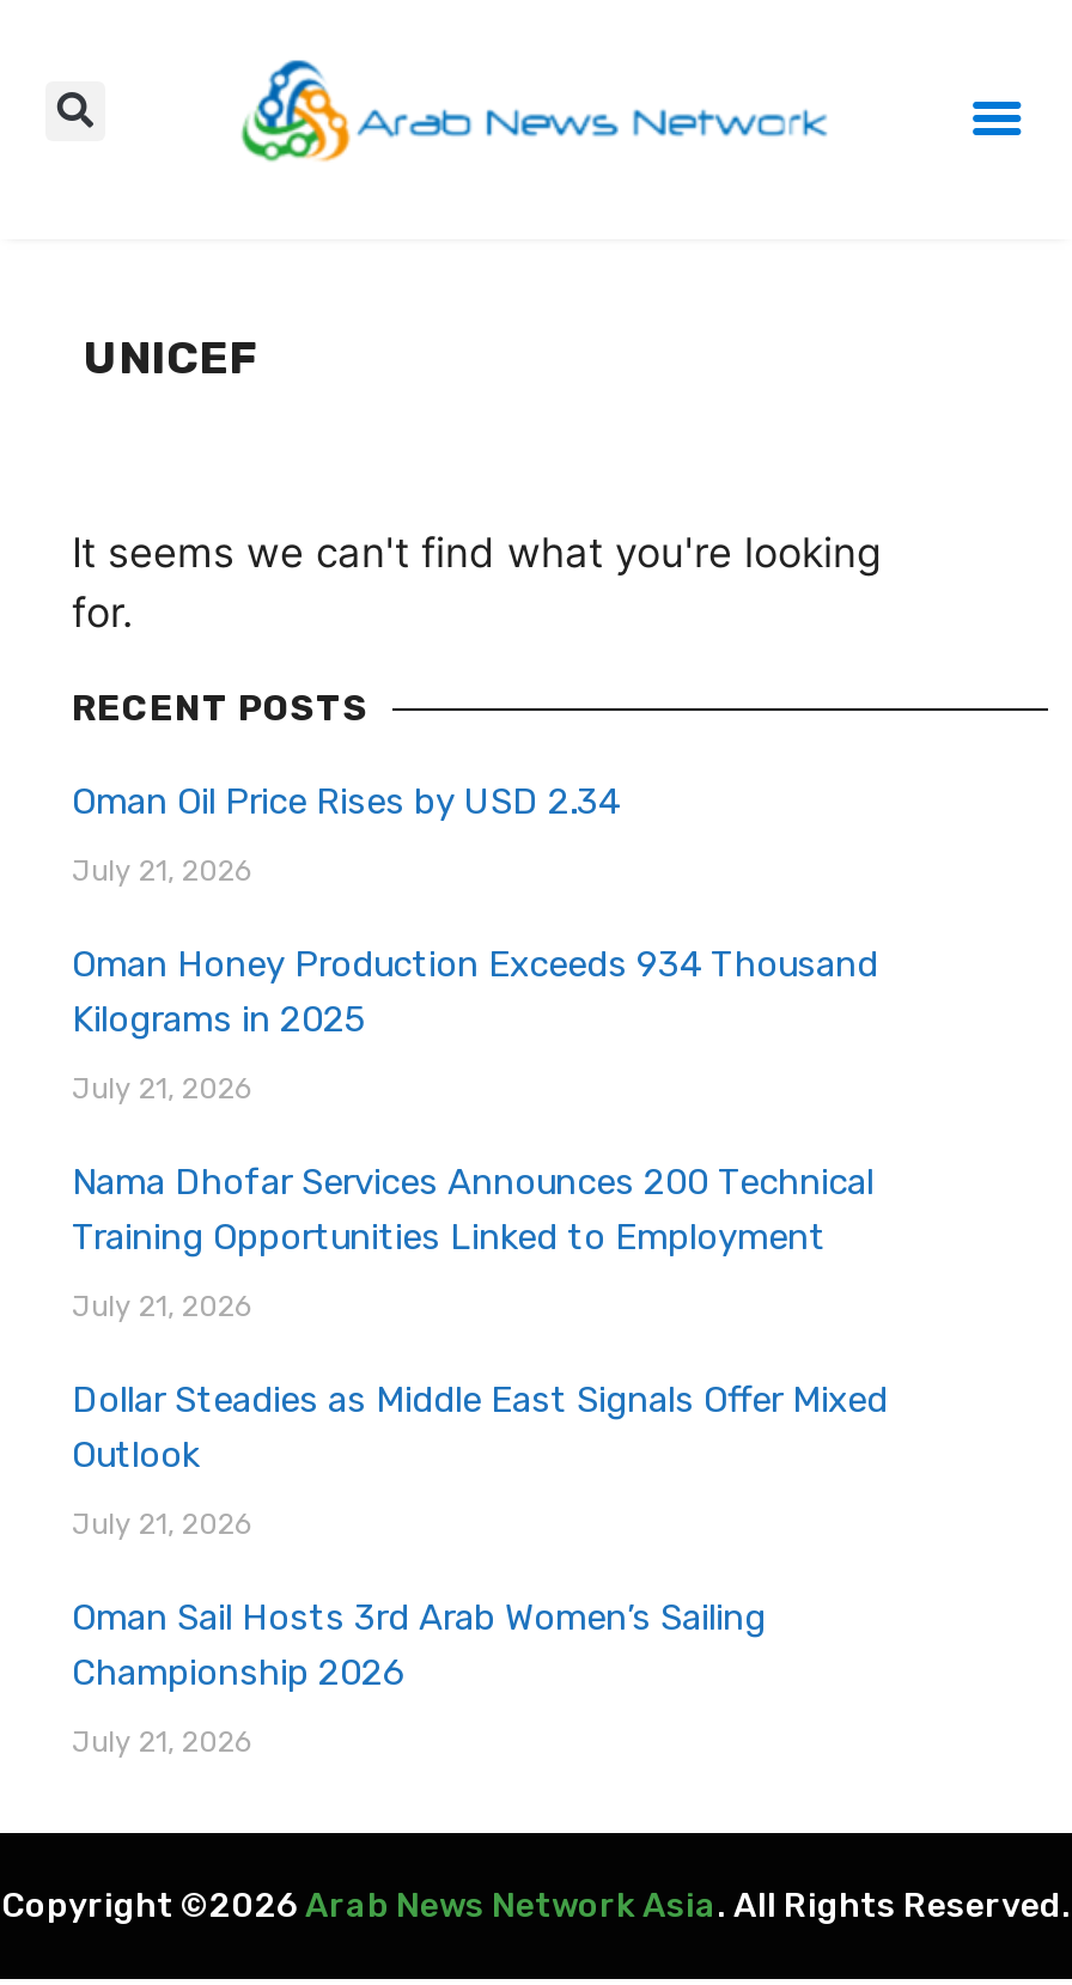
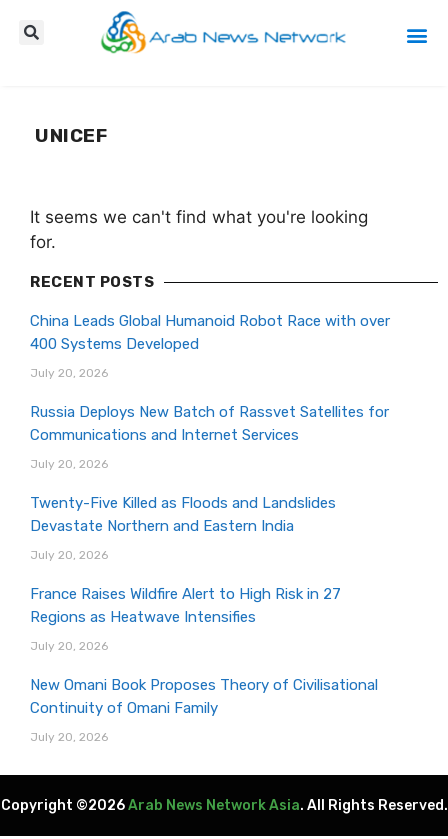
[72,780,620,823] Oman Oil Price Rises by USD 2.34 -> [30,312,390,353] China Leads Global Humanoid Robot Race with over | 400 Systems Developed
[72,854,251,888] July 21, 2026 -> [30,366,108,380] July 20, 2026
[72,943,878,1041] Oman Honey Production Exceeds 934 Thousand | Kilograms in 2025 -> [30,403,389,444] Russia Deploys New Batch of Rassvet Satellites for | Communications and Internet Services
[72,1072,251,1106] July 21, 2026 -> [30,457,108,471] July 20, 2026
[72,1161,873,1259] Nama Dhofar Services Announces 200 Technical | Training Opportunities Linked to Employment -> [30,494,336,535] Twenty-Five Killed as Floods and Landslides | Devastate Northern and Eastern India
[72,1290,251,1323] July 21, 2026 -> [30,548,108,562] July 20, 2026
[72,1378,888,1476] Dollar Steadies as Middle East Signals Offer Mixed | Outlook -> [30,585,341,626] France Raises Wildfire Alert to High Risk in 27 | Regions as Heatwave Intensifies
[72,1508,251,1541] July 21, 2026 -> [30,639,108,653] July 20, 2026
[72,1596,766,1694] Oman Sail Hosts 3rd Arab Women’s Sailing | Championship 2026 -> [30,676,378,717] New Omani Book Proposes Theory of Civilisational | Continuity of Omani Family
[72,1725,251,1759] July 21, 2026 -> [30,730,108,744] July 20, 2026

